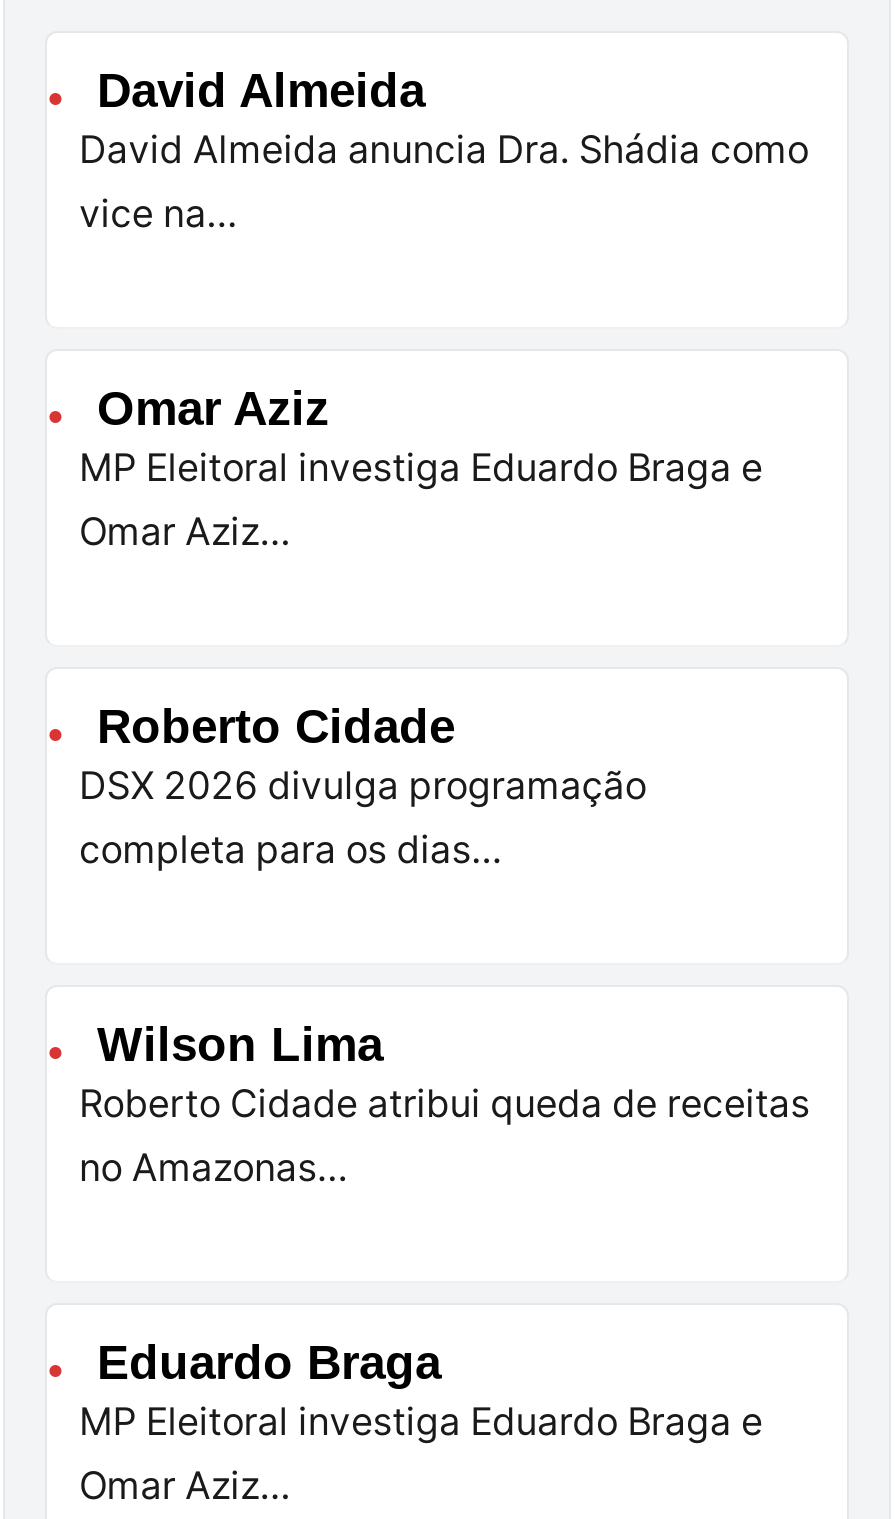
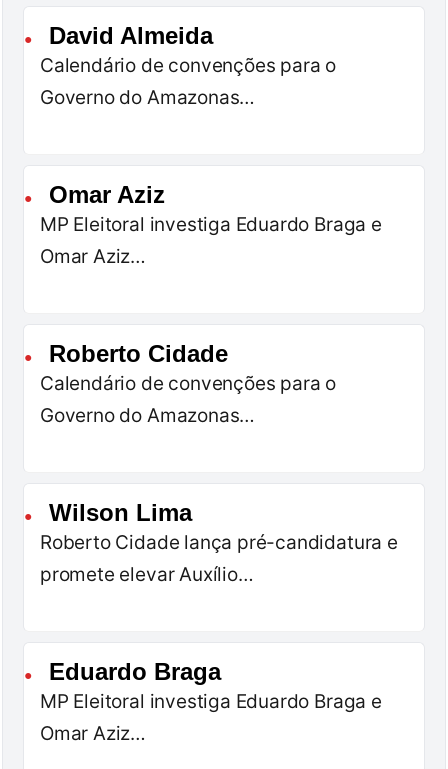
[79,128,809,238] David Almeida anuncia Dra. Shádia como | vice na… -> [40,54,336,109] Calendário de convenções para o | Governo do Amazonas…
[79,764,646,874] DSX 2026 divulga programação | completa para os dias… -> [40,372,336,427] Calendário de convenções para o | Governo do Amazonas…
[79,1082,810,1192] Roberto Cidade atribui queda de receitas | no Amazonas… -> [40,531,398,586] Roberto Cidade lança pré-candidatura e | promete elevar Auxílio…

